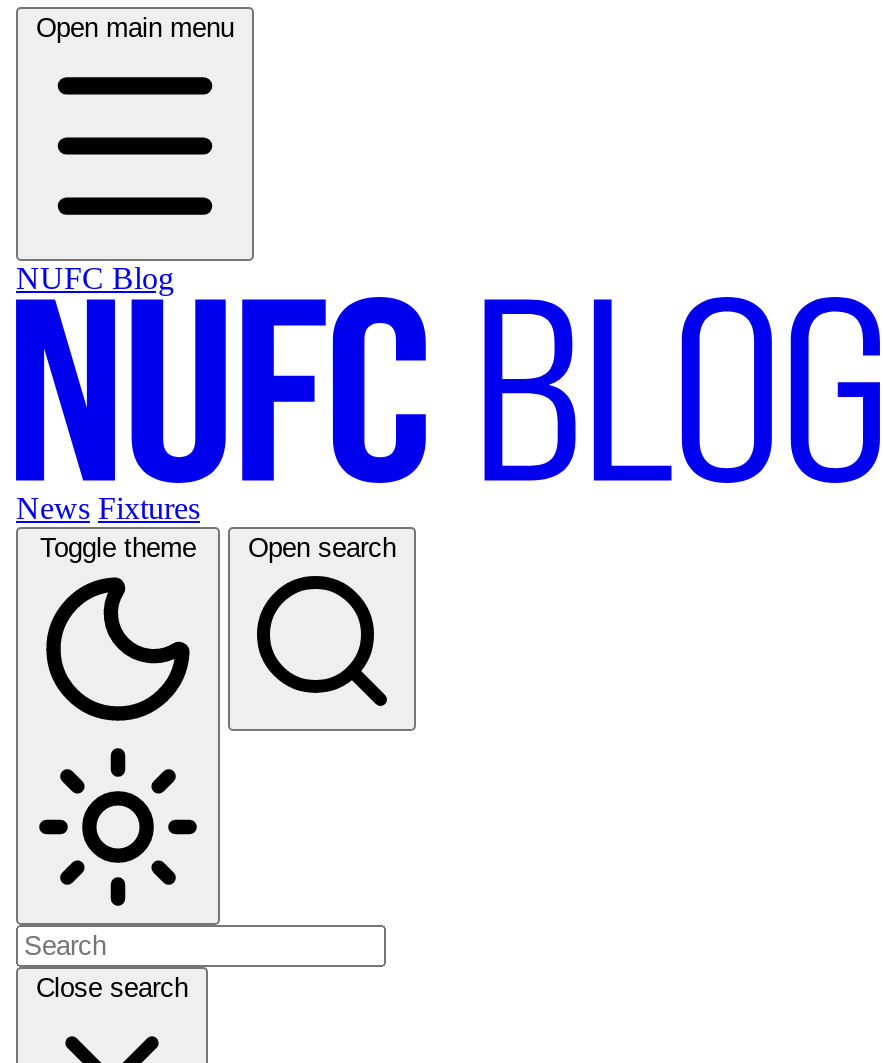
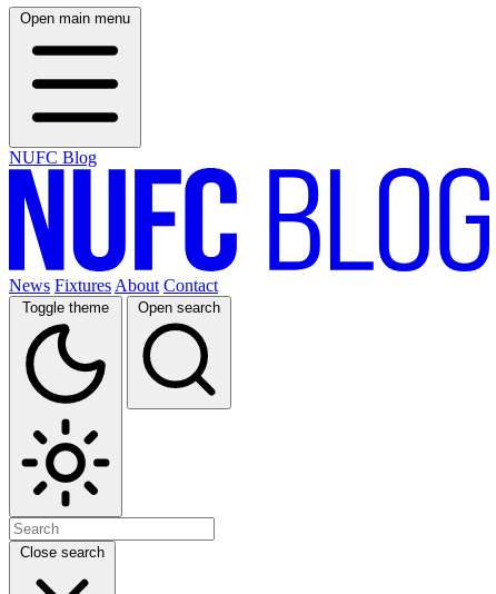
[16,491,200,525] News Fixtures -> [9,276,218,295] News Fixtures About Contact

